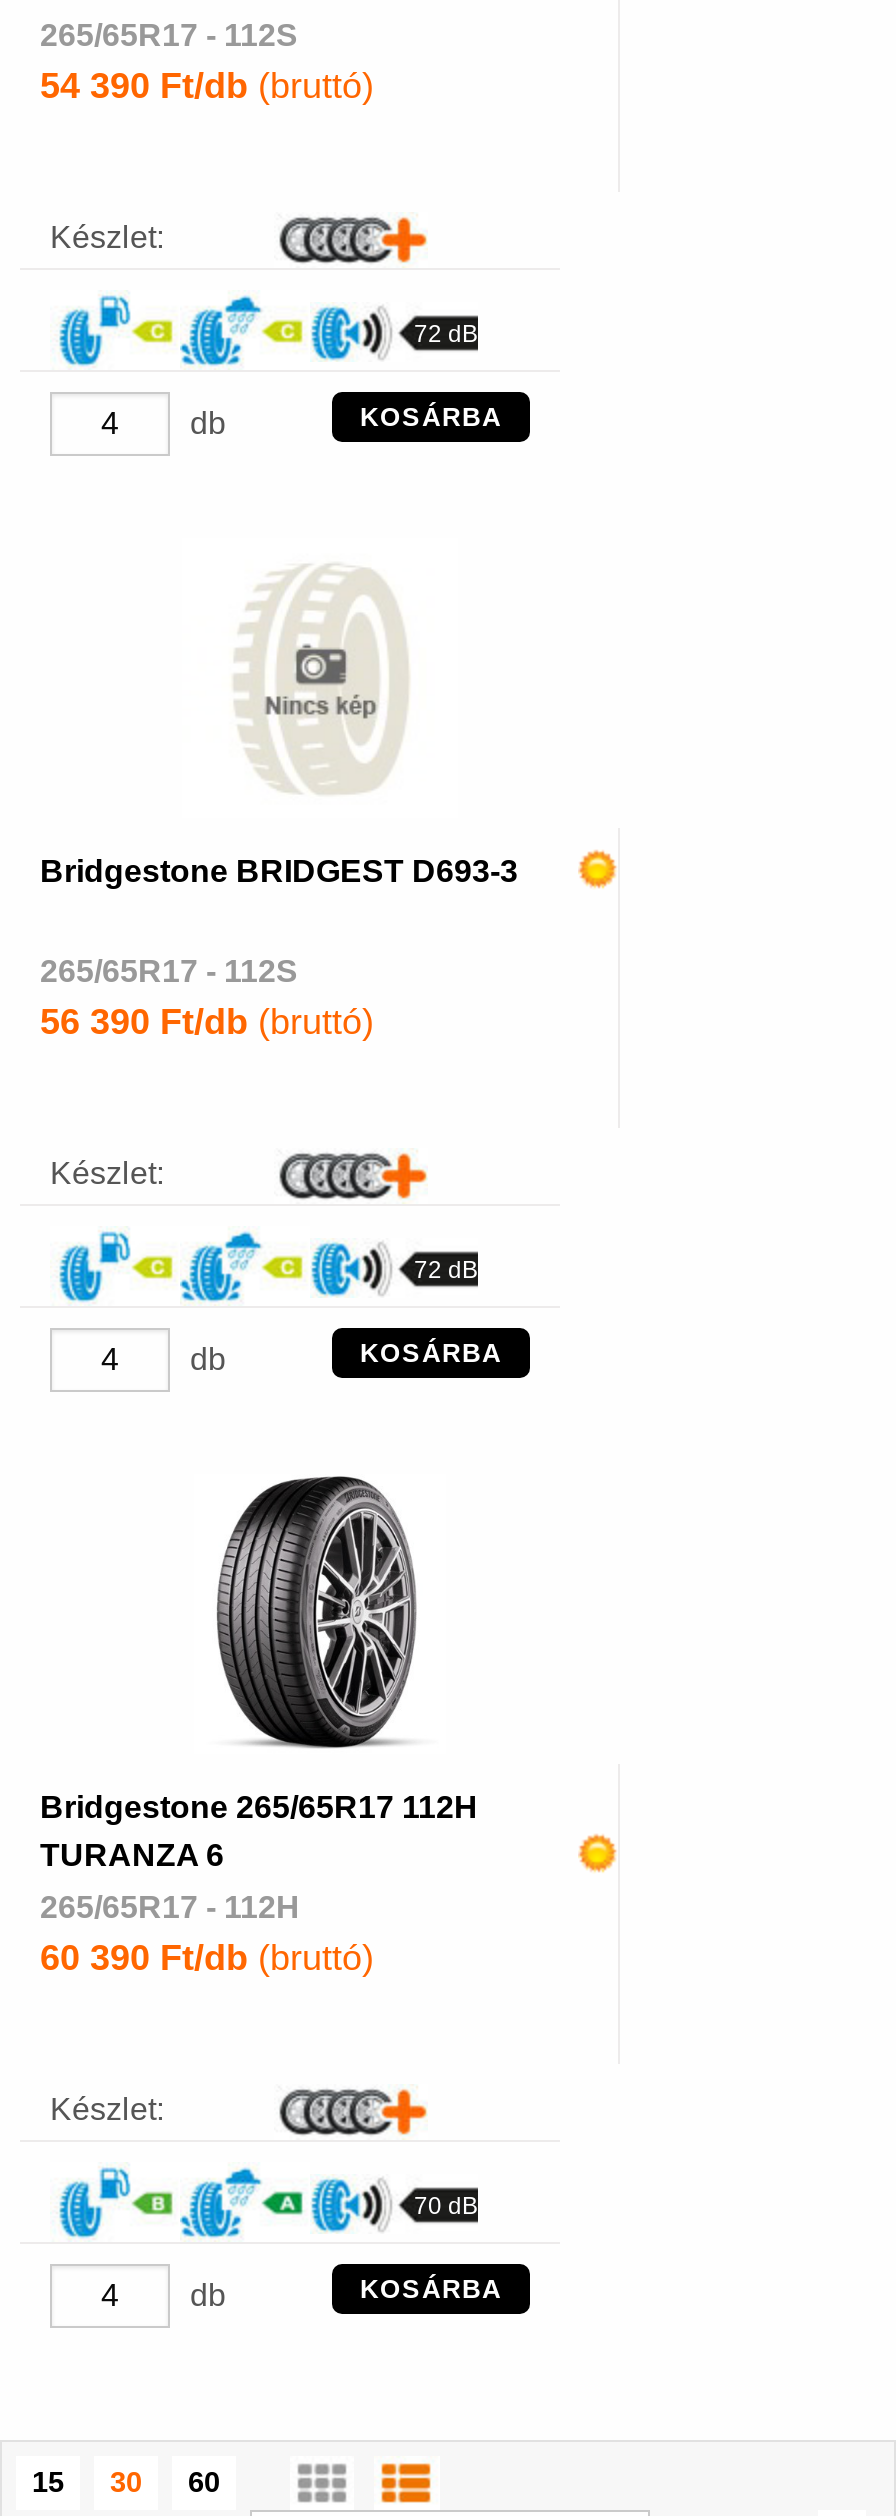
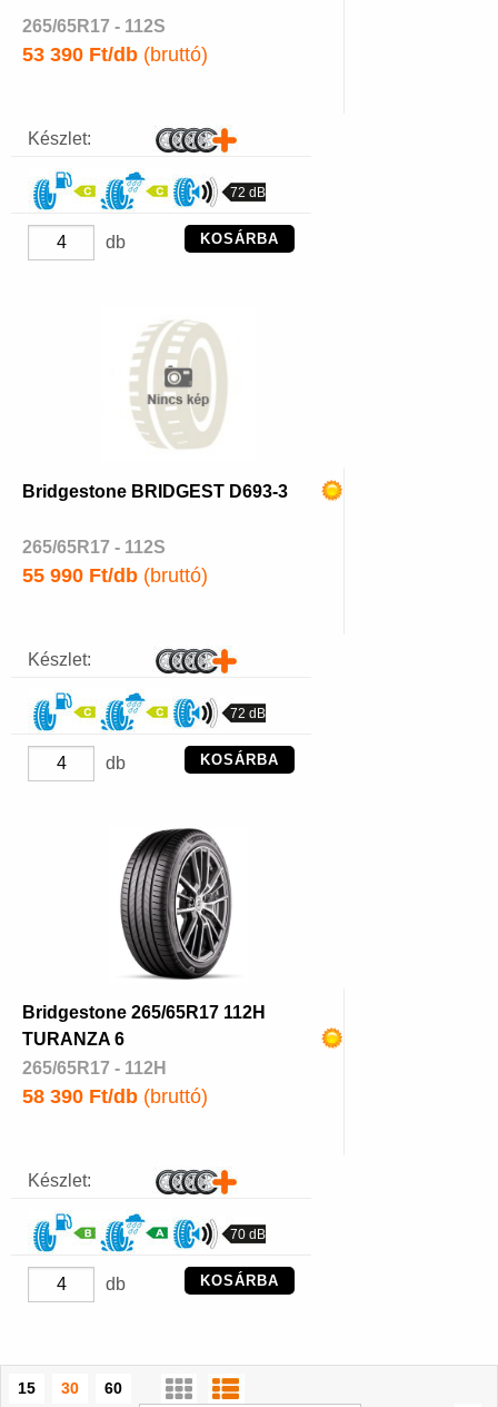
[40,67,374,107] 54 390 Ft/db (bruttó) -> [22,44,208,66] 53 390 Ft/db (bruttó)
[40,1003,374,1043] 56 390 Ft/db (bruttó) -> [22,565,208,587] 55 990 Ft/db (bruttó)
[40,1939,374,1979] 60 390 Ft/db (bruttó) -> [22,1086,208,1108] 58 390 Ft/db (bruttó)

